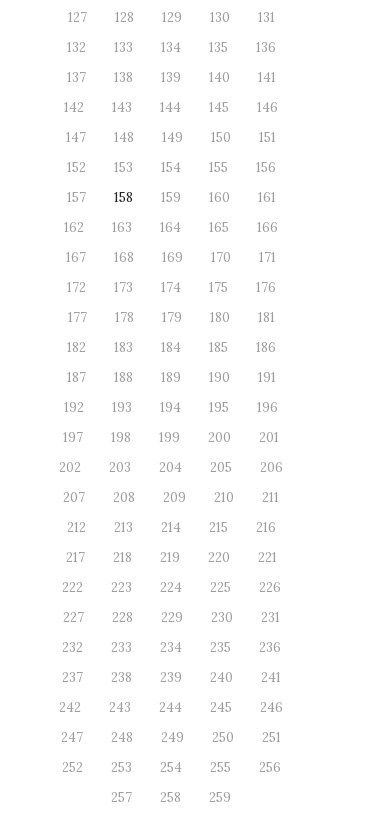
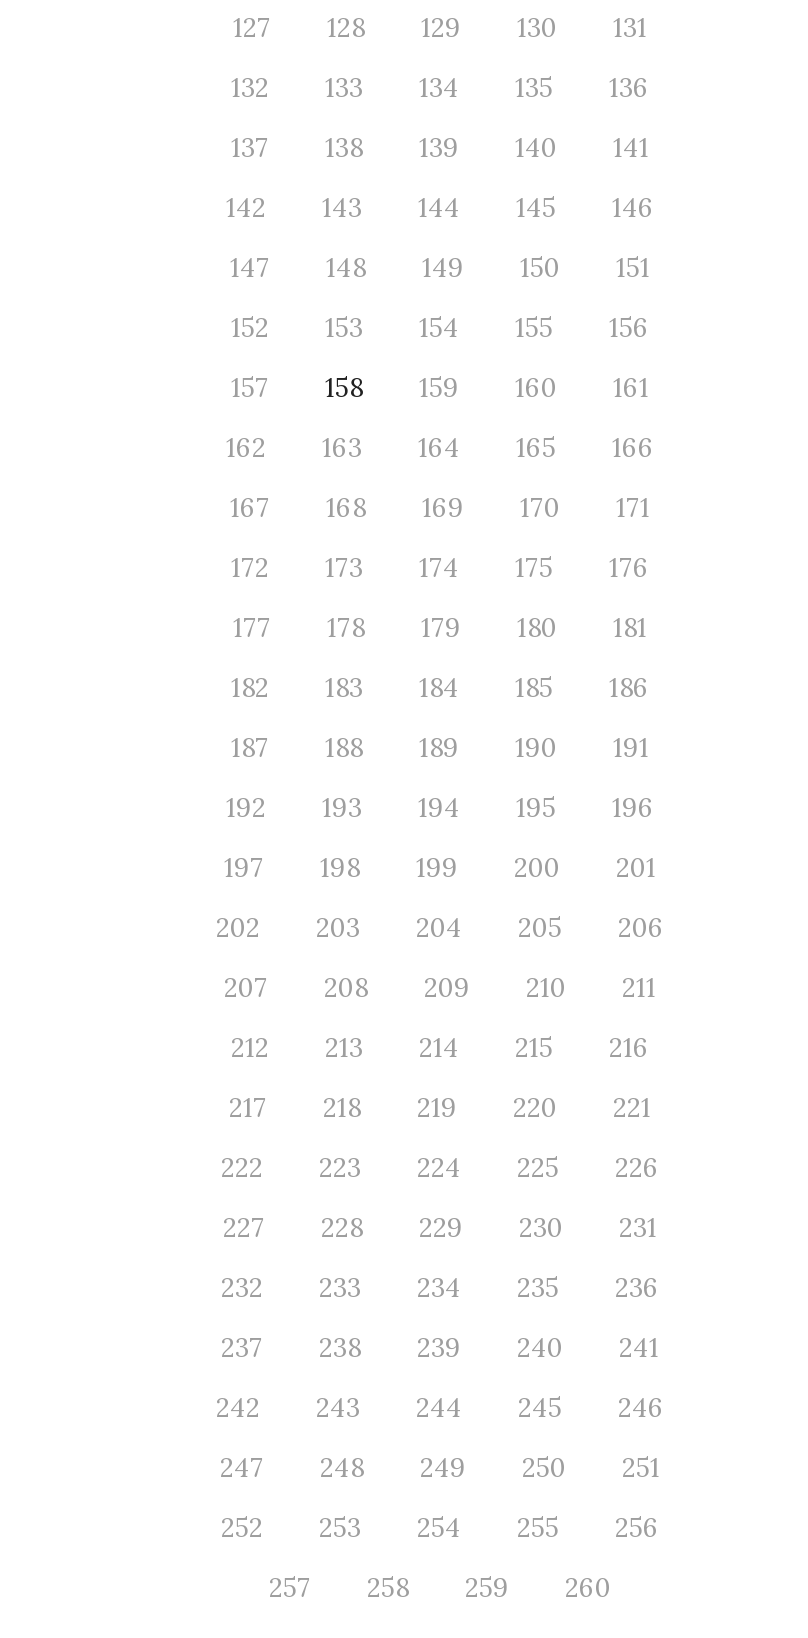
none -> [565,1571,611,1605] 260

